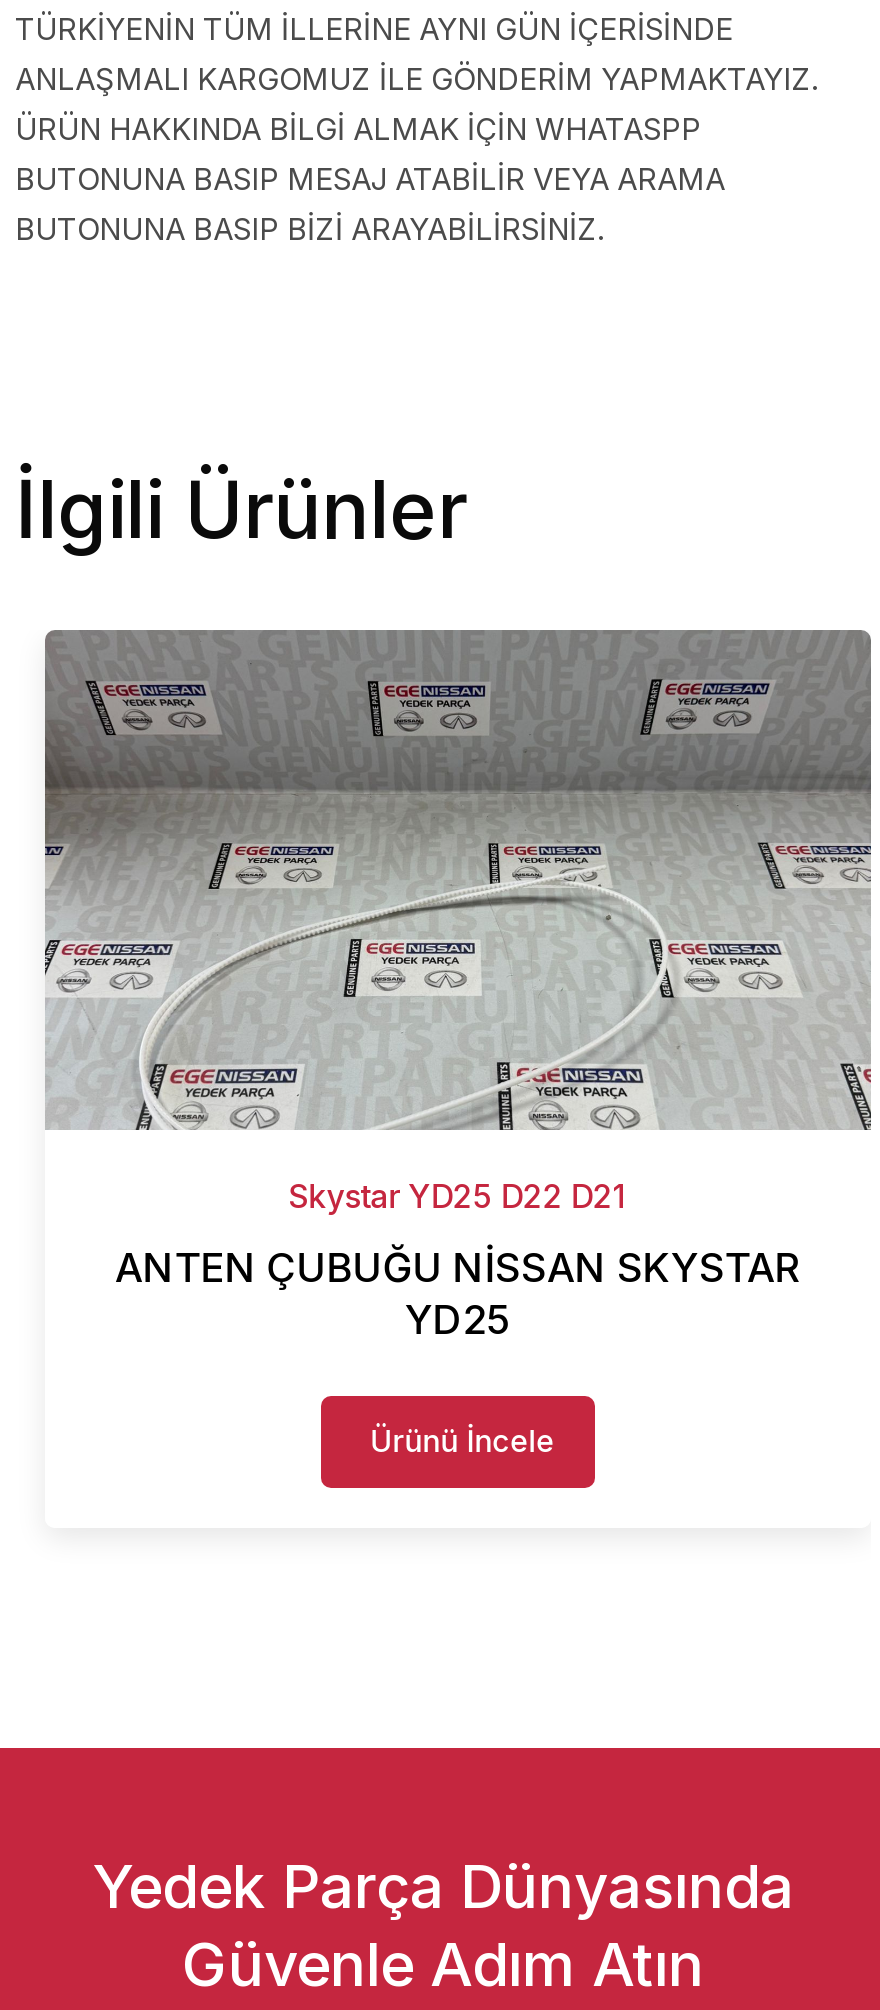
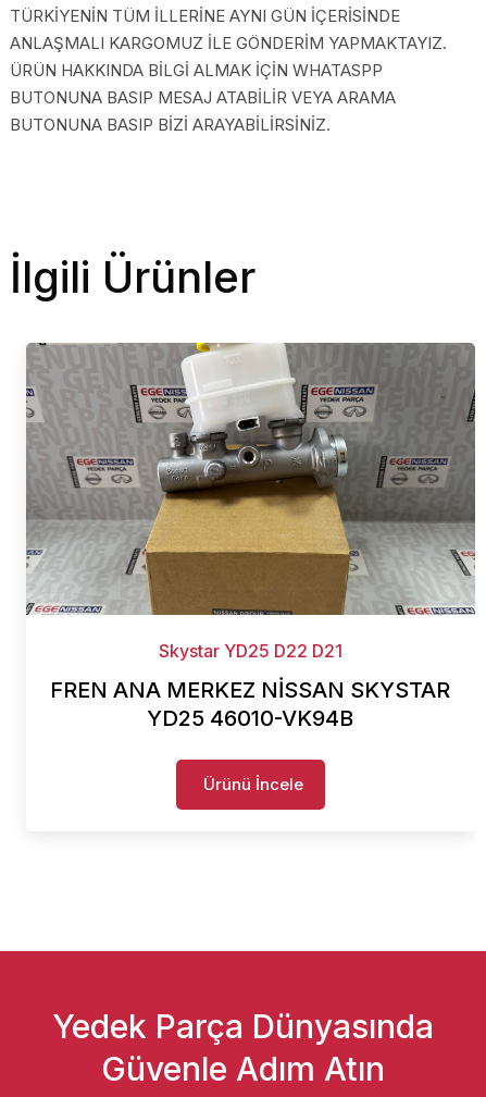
[45,628,871,1130] [image] -> [26,342,475,616] [image]
[115,1243,801,1343] ANTEN ÇUBUĞU NİSSAN SKYSTAR | YD25 -> [50,676,450,731] FREN ANA MERKEZ NİSSAN SKYSTAR | YD25 46010-VK94B

